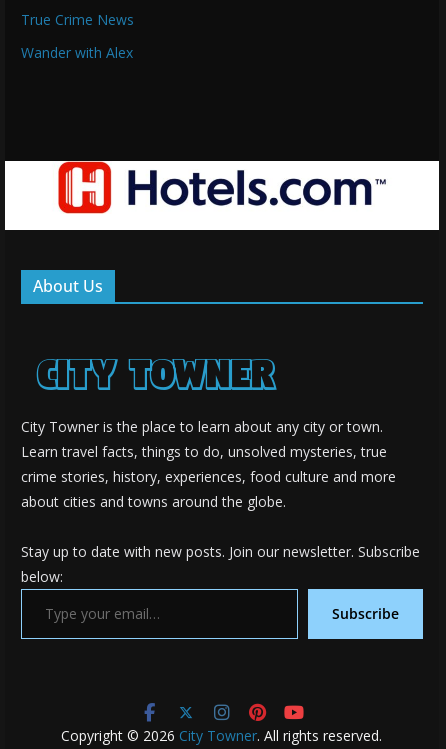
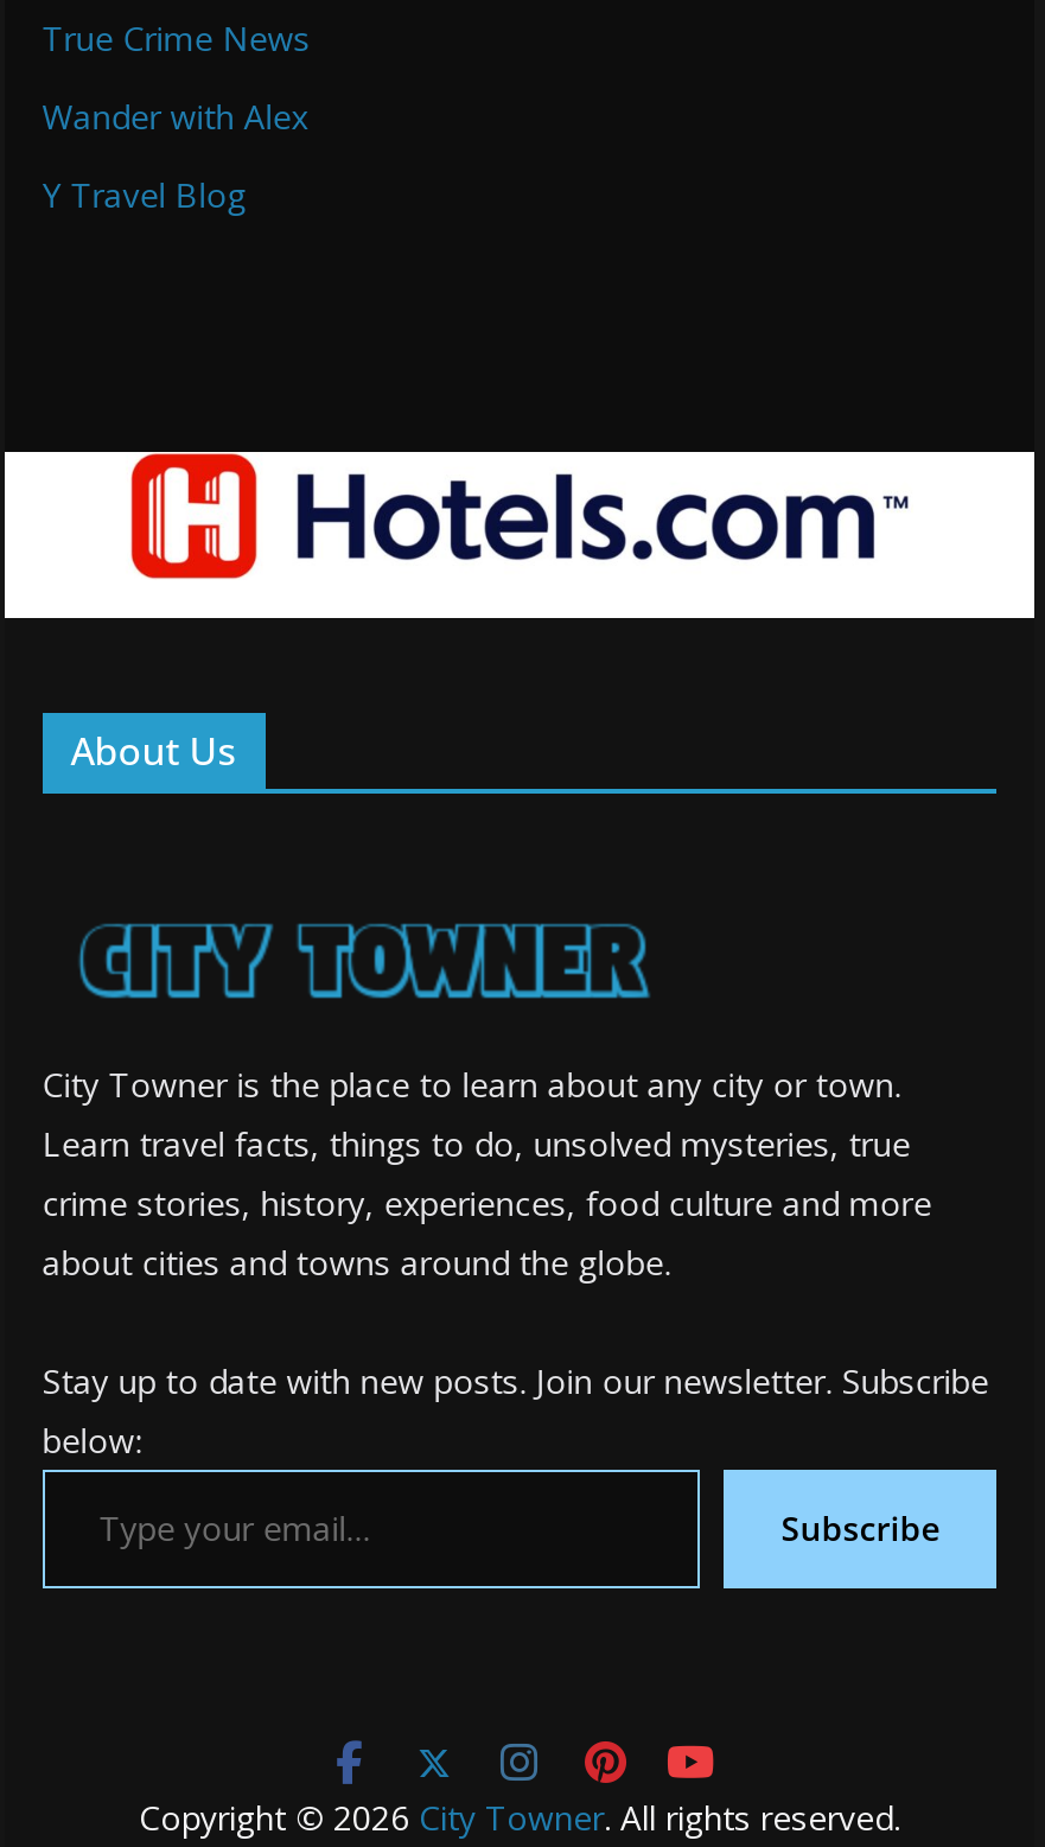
none -> [42,171,246,216] Y Travel Blog

